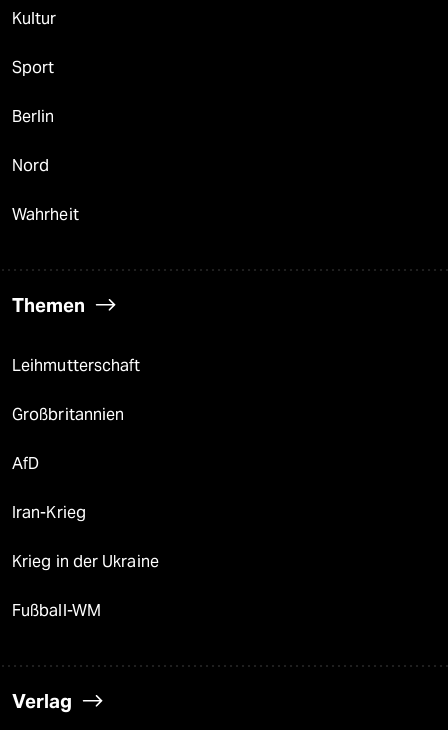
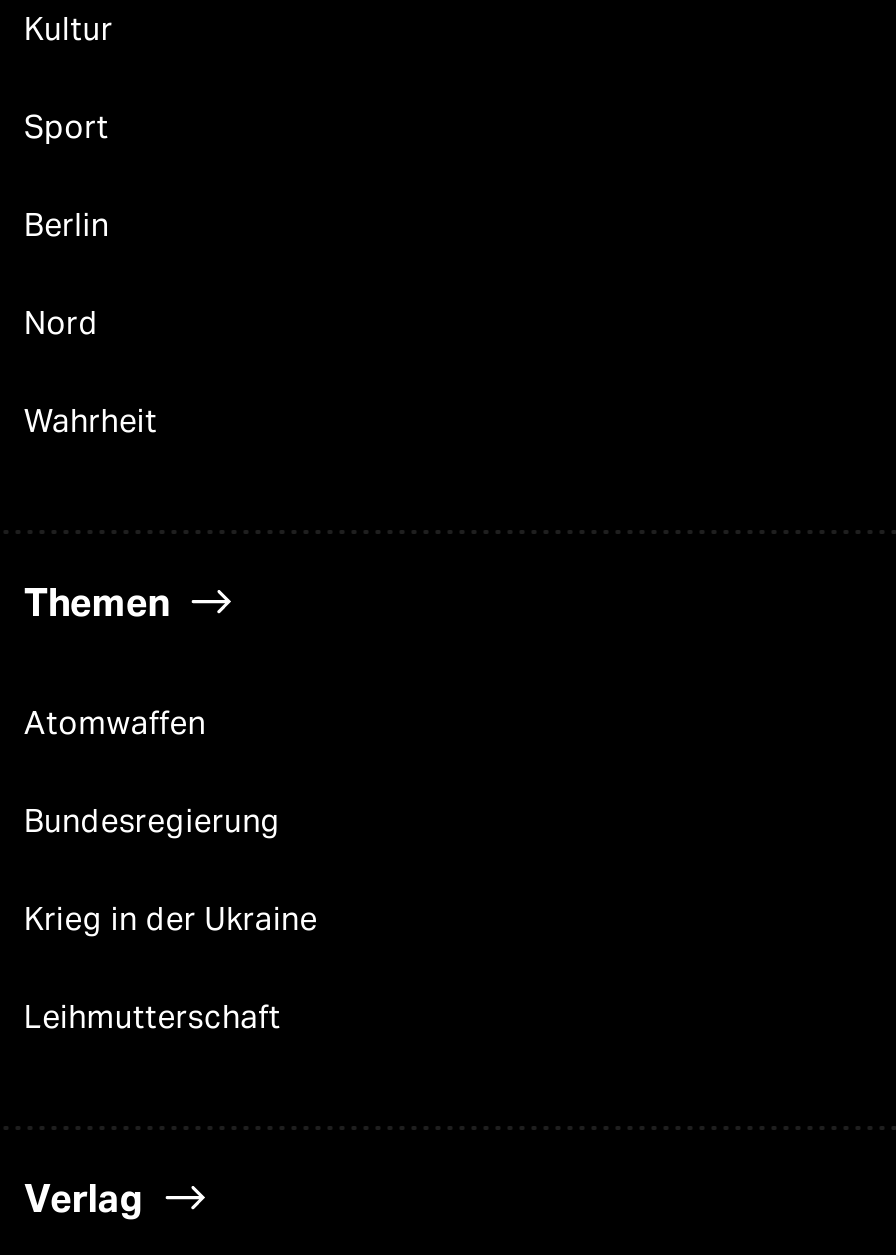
none -> [24,704,281,840] Atomwaffen | Bundesregierung
moved [12,356,140,375] -> [24,998,281,1036]: Leihmutterschaft
[12,405,124,620] Großbritannien | AfD | Iran-Krieg | Fußball-WM -> none
moved [12,552,159,571] -> [24,900,318,938]: Krieg in der Ukraine

